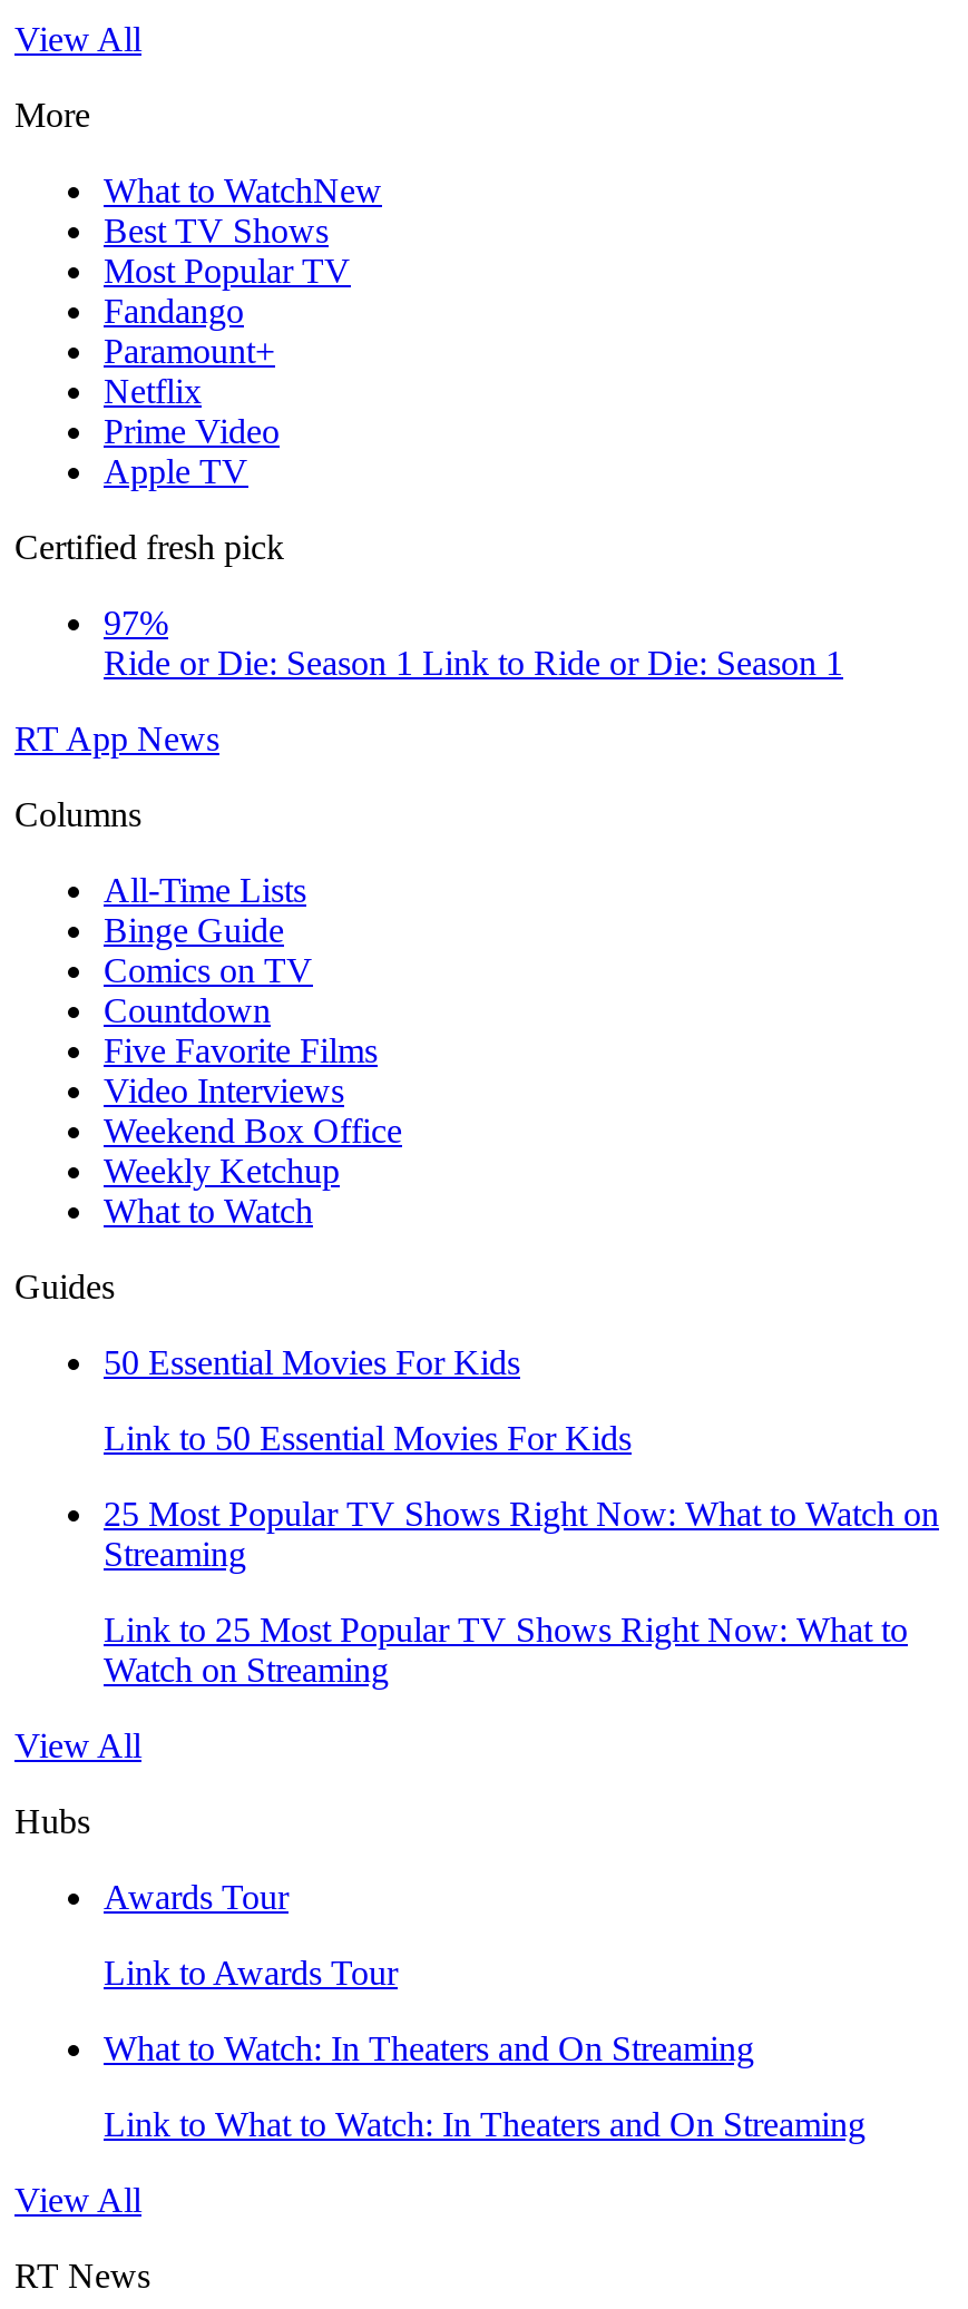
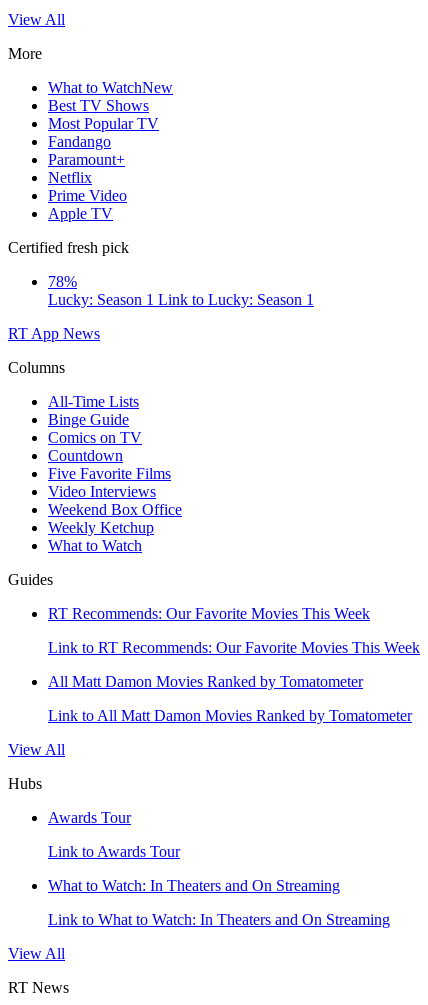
[104,604,843,682] 97% | Ride or Die: Season 1 Link to Ride or Die: Season 1 -> [48,273,314,308] 78% | Lucky: Season 1 Link to Lucky: Season 1
[104,1343,520,1381] 50 Essential Movies For Kids -> [48,605,370,622] RT Recommends: Our Favorite Movies This Week
[104,1419,632,1457] Link to 50 Essential Movies For Kids -> [48,639,420,656] Link to RT Recommends: Our Favorite Movies This Week
[104,1495,939,1573] 25 Most Popular TV Shows Right Now: What to Watch on | Streaming -> [48,673,363,690] All Matt Damon Movies Ranked by Tomatometer
[104,1611,908,1689] Link to 25 Most Popular TV Shows Right Now: What to | Watch on Streaming -> [48,707,412,724] Link to All Matt Damon Movies Ranked by Tomatometer

